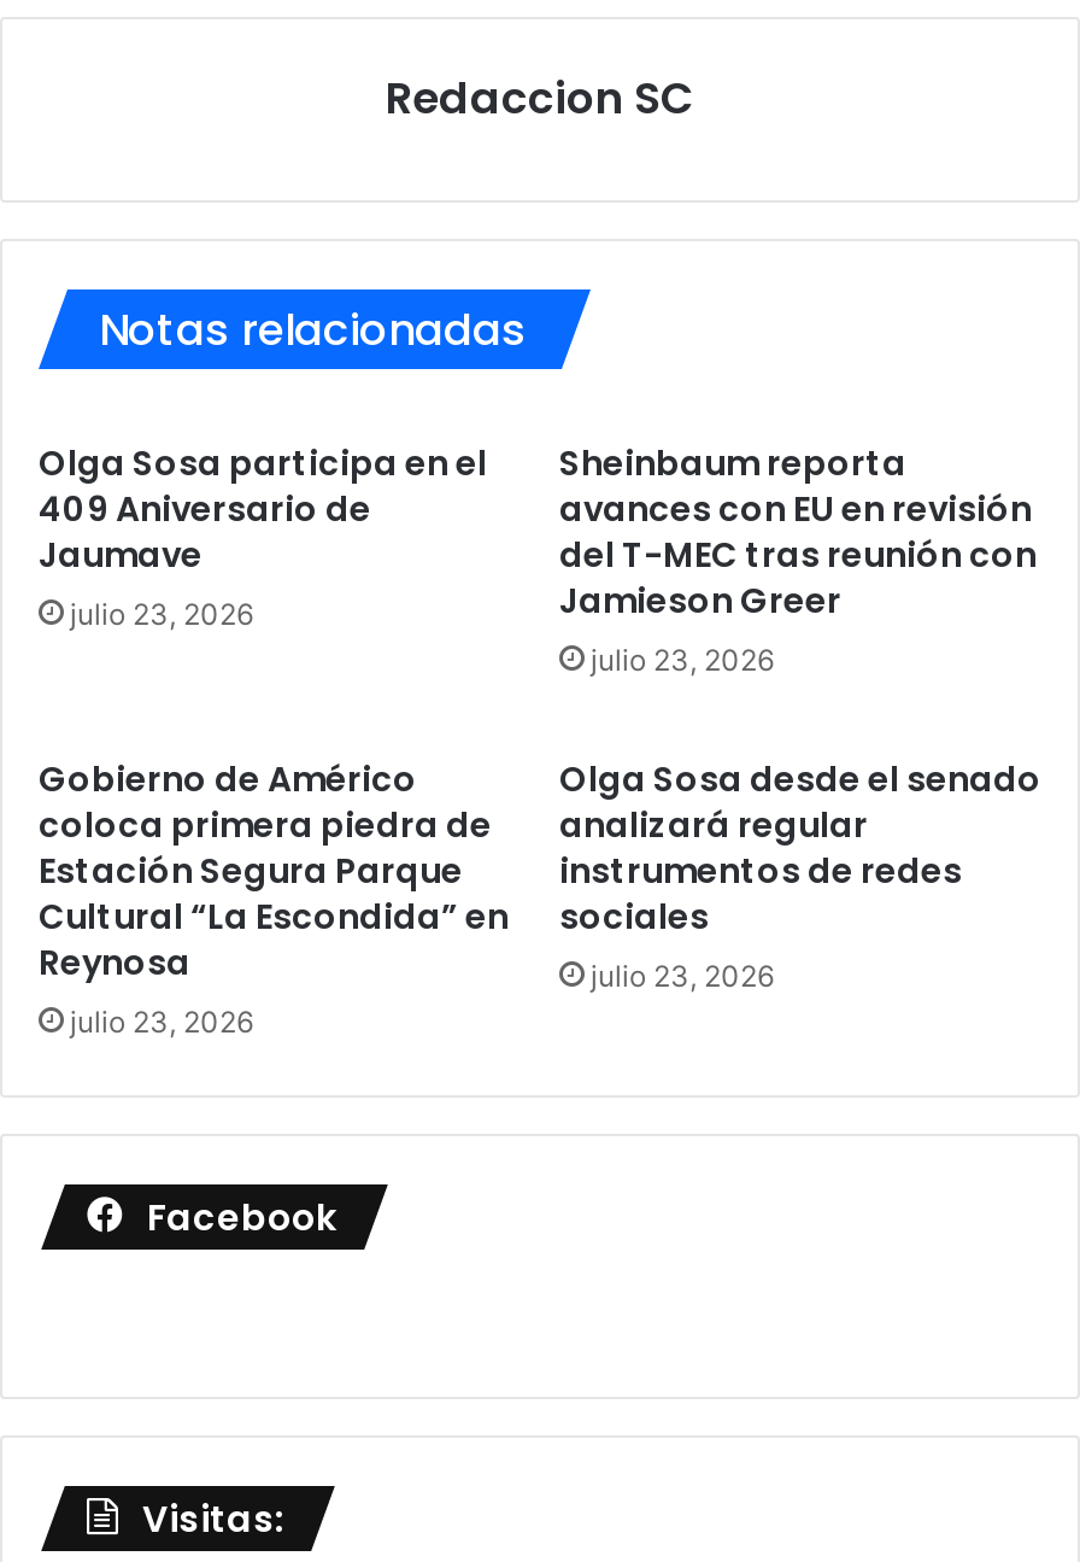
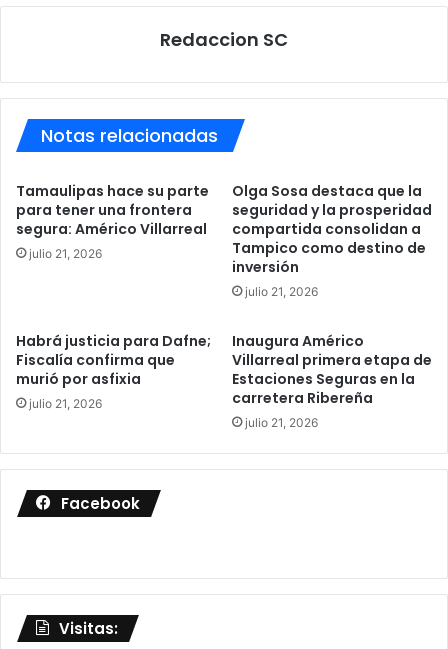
[39,440,487,633] Olga Sosa participa en el | 409 Aniversario de | Jaumave | julio 23, 2026 -> [16,181,209,261] Tamaulipas hace su parte | para tener una frontera | segura: Américo Villarreal | julio 21, 2026
[559,440,1037,678] Sheinbaum reporta | avances con EU en revisión | del T-MEC tras reunión con | Jamieson Greer | julio 23, 2026 -> [232,181,432,299] Olga Sosa destaca que la | seguridad y la prosperidad | compartida consolidan a | Tampico como destino de | inversión | julio 21, 2026
[39,756,509,1040] Gobierno de Américo | coloca primera piedra de | Estación Segura Parque | Cultural “La Escondida” en | Reynosa | julio 23, 2026 -> [16,331,211,411] Habrá justicia para Dafne; | Fiscalía confirma que | murió por asfixia | julio 21, 2026
[559,756,1041,994] Olga Sosa desde el senado | analizará regular | instrumentos de redes | sociales | julio 23, 2026 -> [232,331,432,430] Inaugura Américo | Villarreal primera etapa de | Estaciones Seguras en la | carretera Ribereña | julio 21, 2026

